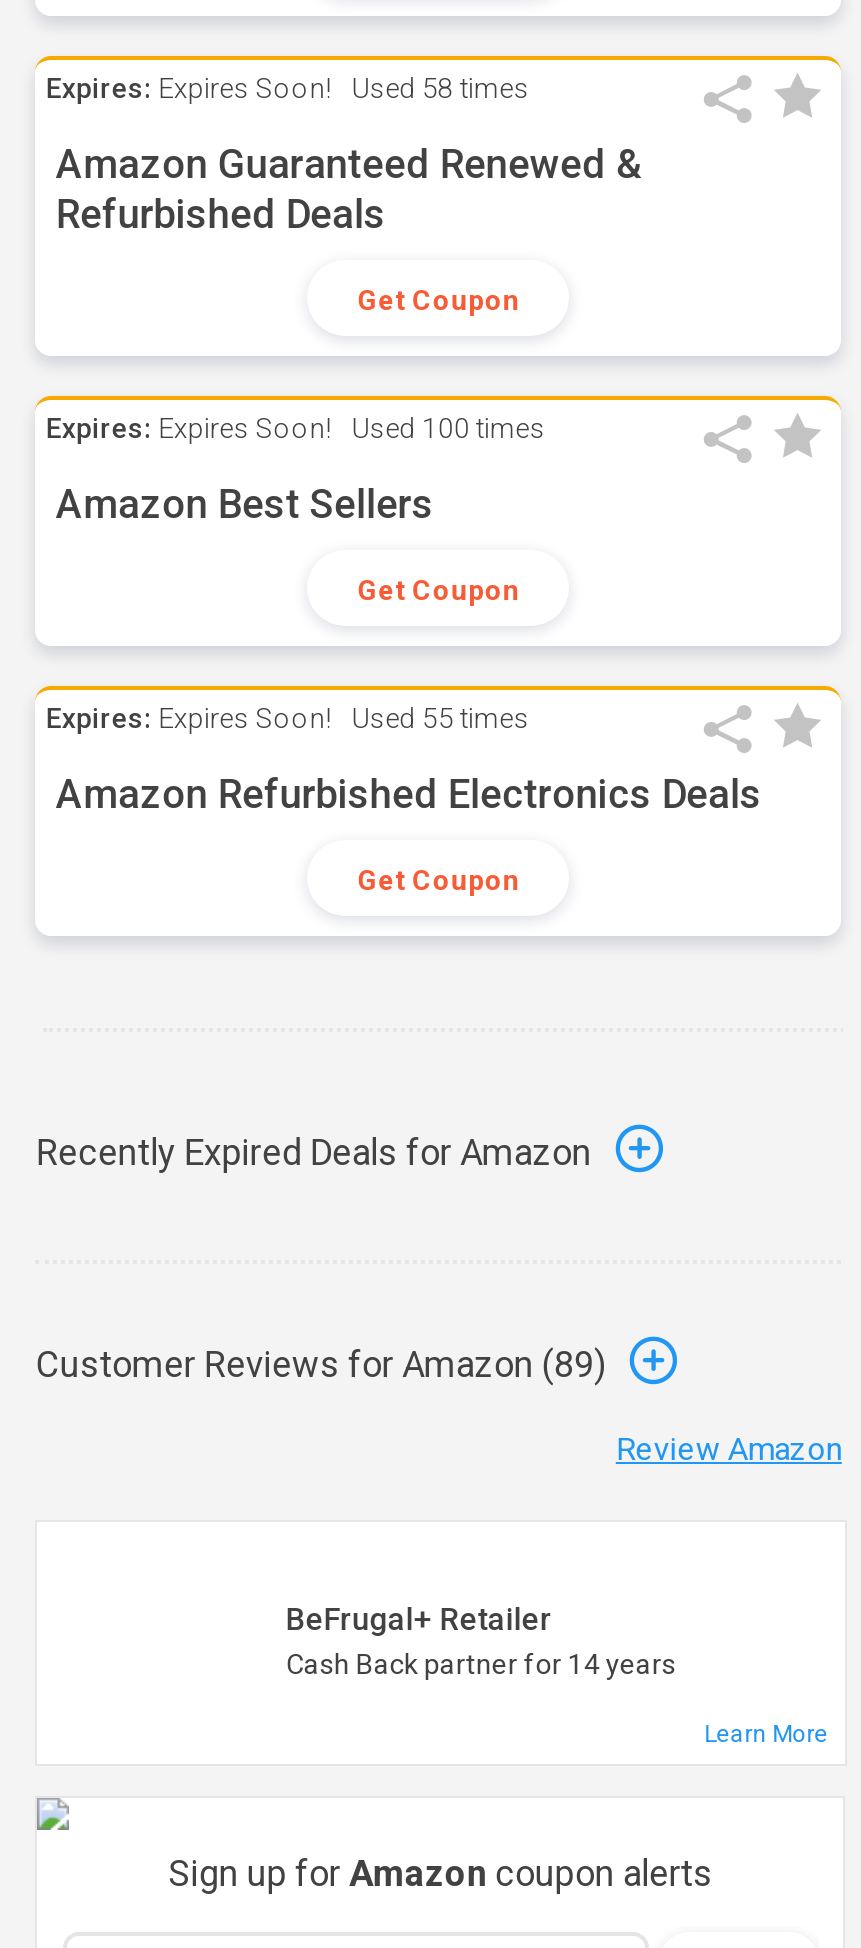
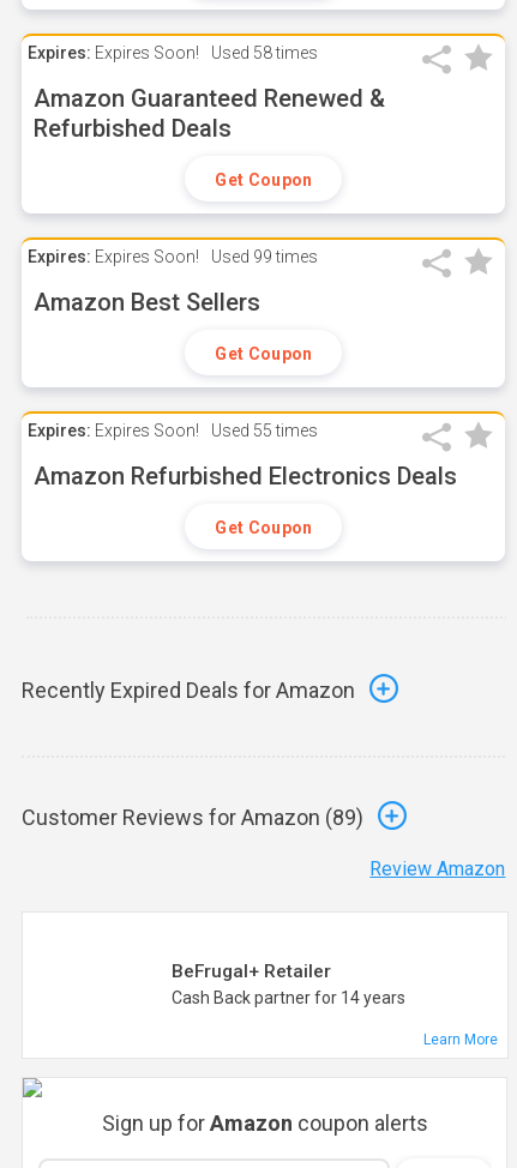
[46,412,546,444] Expires: Expires Soon! Used 100 times -> [28,247,318,266] Expires: Expires Soon! Used 99 times

